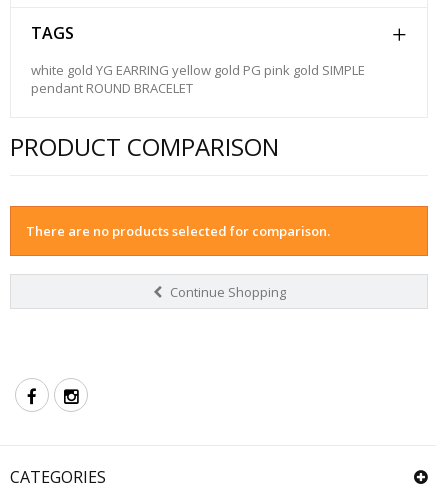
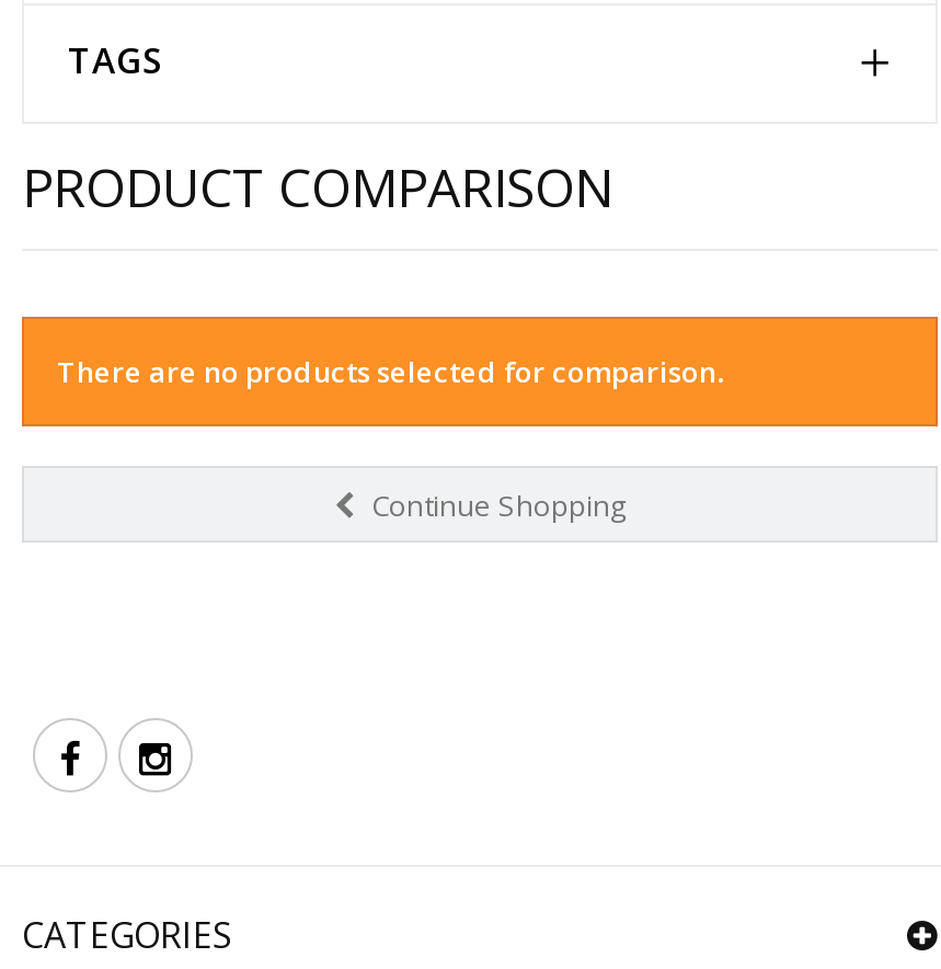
[31,61,365,97] white gold YG EARRING yellow gold PG pink gold SIMPLE | pendant ROUND BRACELET -> none

